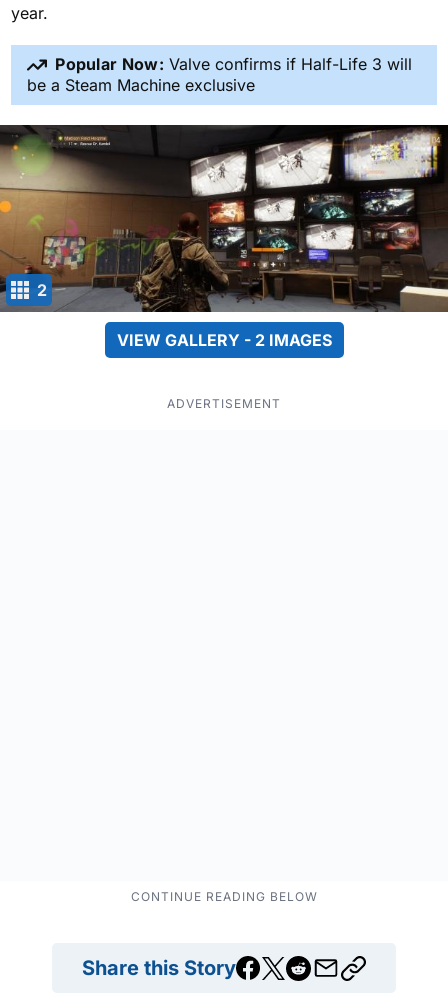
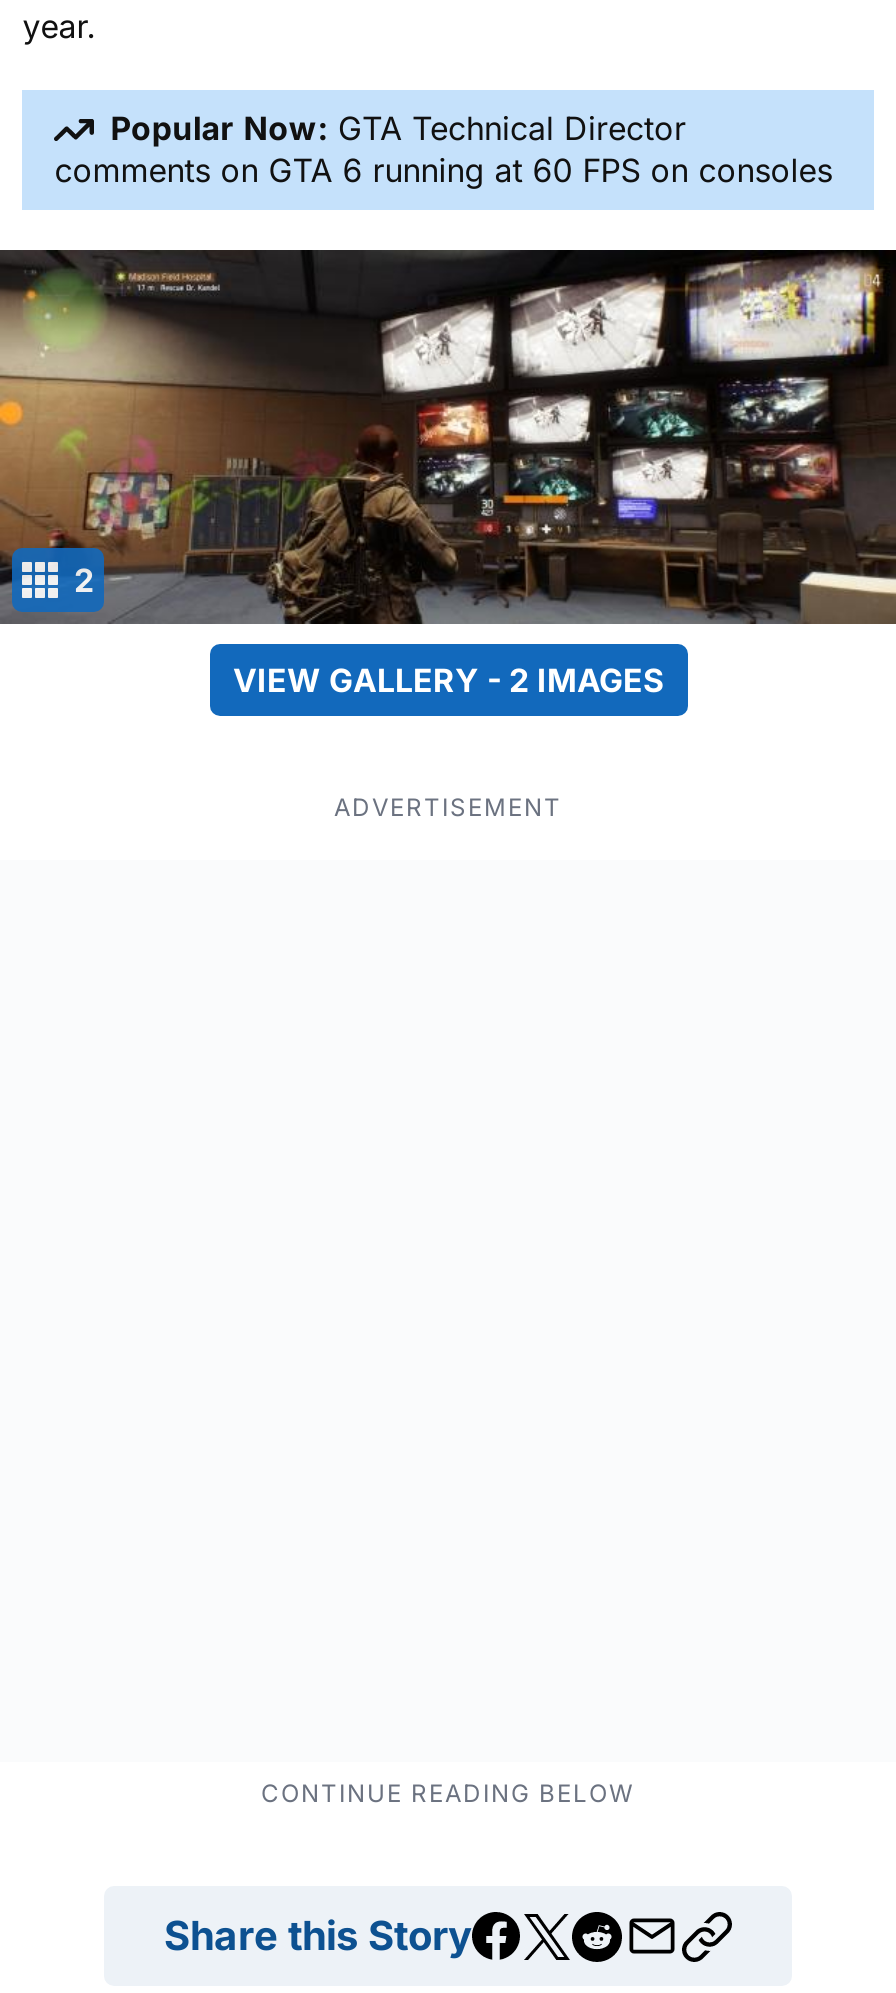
[27,54,412,95] Popular Now: Valve confirms if Half-Life 3 will | be a Steam Machine exclusive -> [54,107,832,191] Popular Now: GTA Technical Director | comments on GTA 6 running at 60 FPS on consoles

